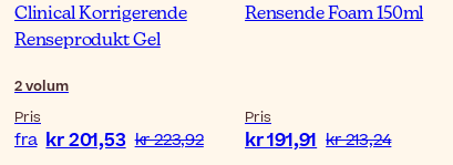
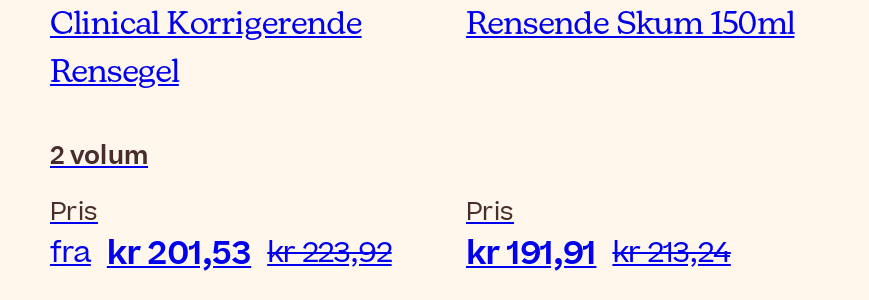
[245,6,423,23] Rensende Foam 150ml -> [466,10,794,42] Rensende Skum 150ml
[14,32,160,50] Renseprodukt Gel -> [50,58,179,90] Rensegel

